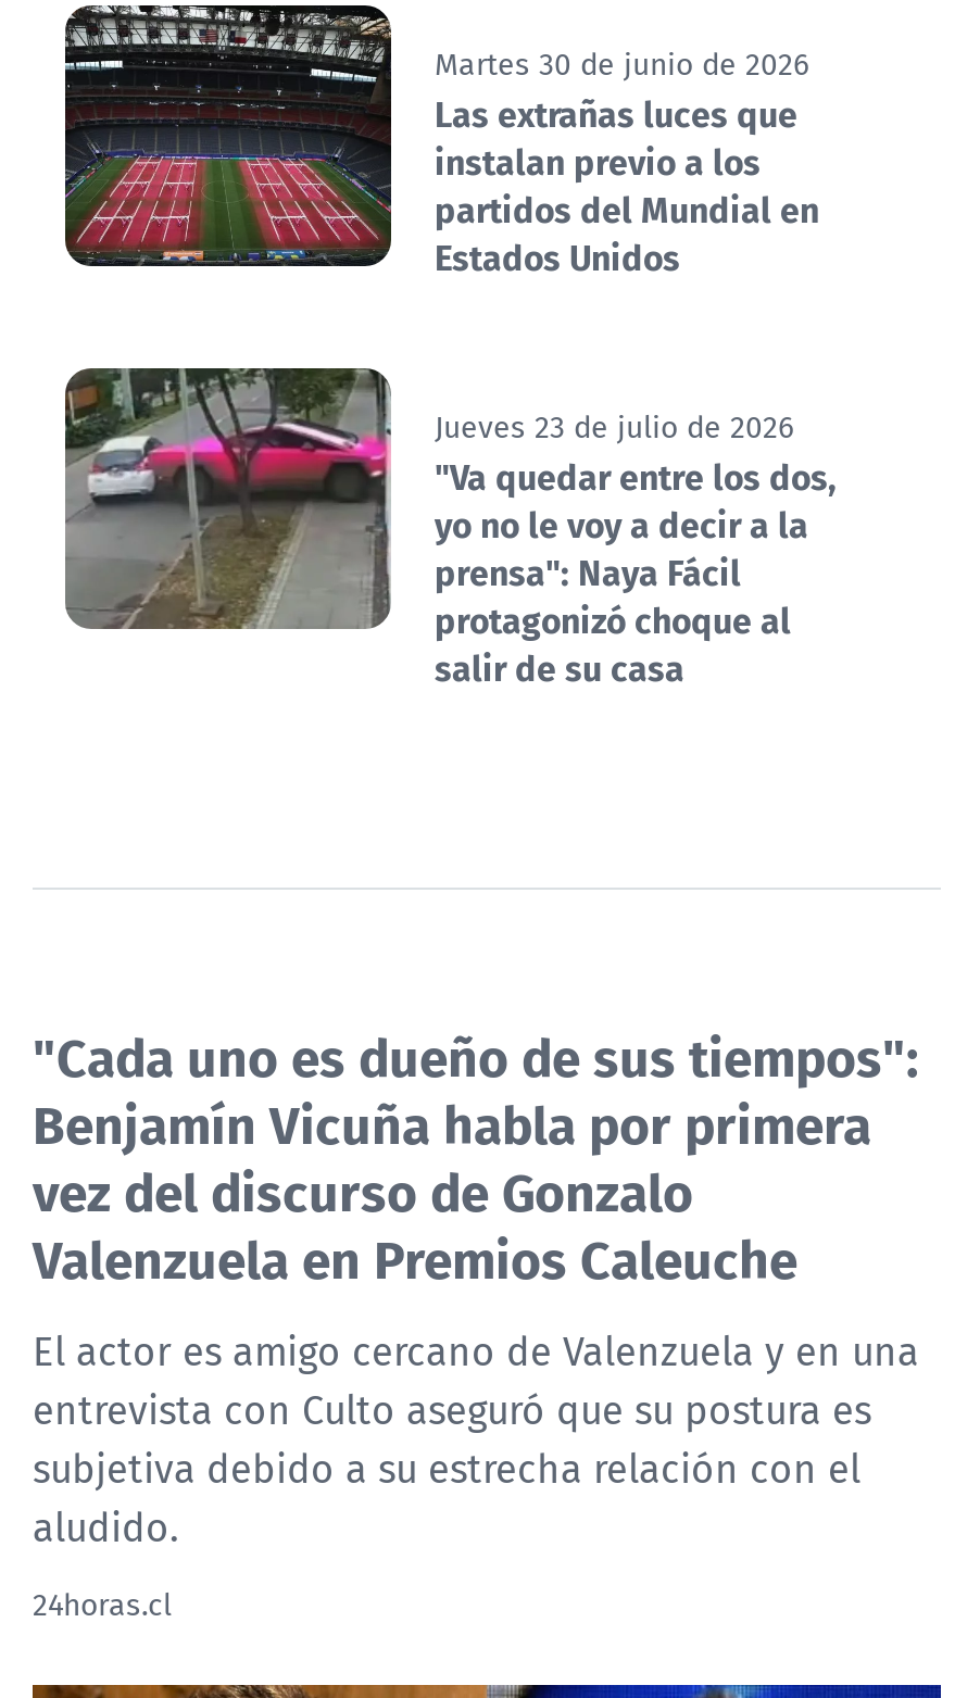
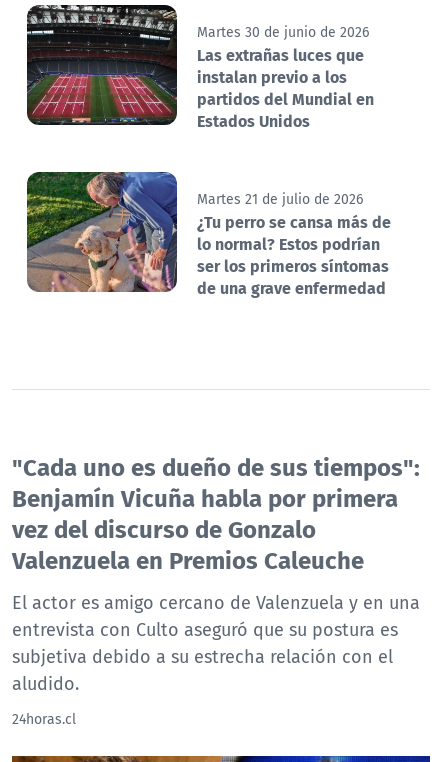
[65,366,837,694] [image] | Jueves 23 de julio de 2026 | "Va quedar entre los dos, | yo no le voy a decir a la | prensa": Naya Fácil | protagonizó choque al | salir de su casa -> [26,171,391,300] [image] | Martes 21 de julio de 2026 | ¿Tu perro se cansa más de | lo normal? Estos podrían | ser los primeros síntomas | de una grave enfermedad

